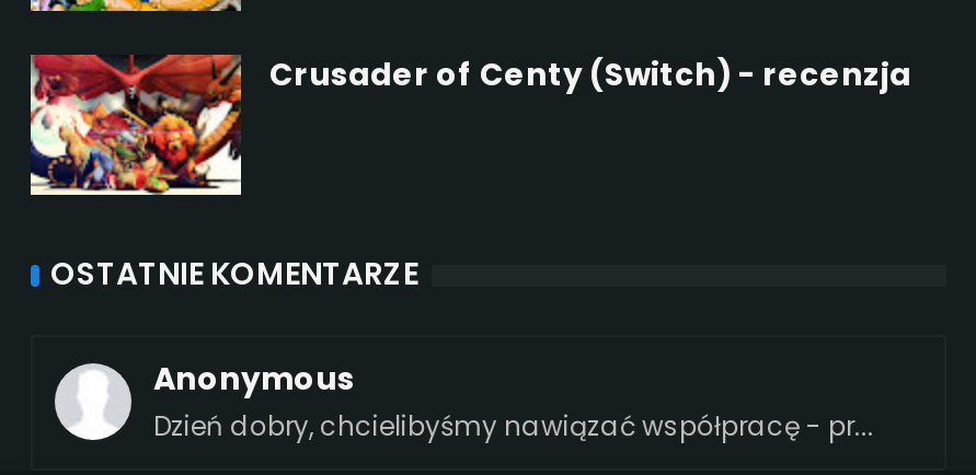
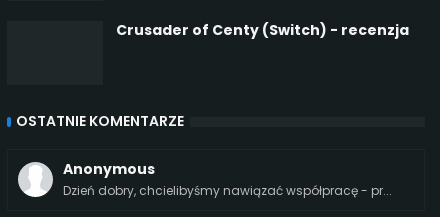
[28,53,243,197] [image] -> none

